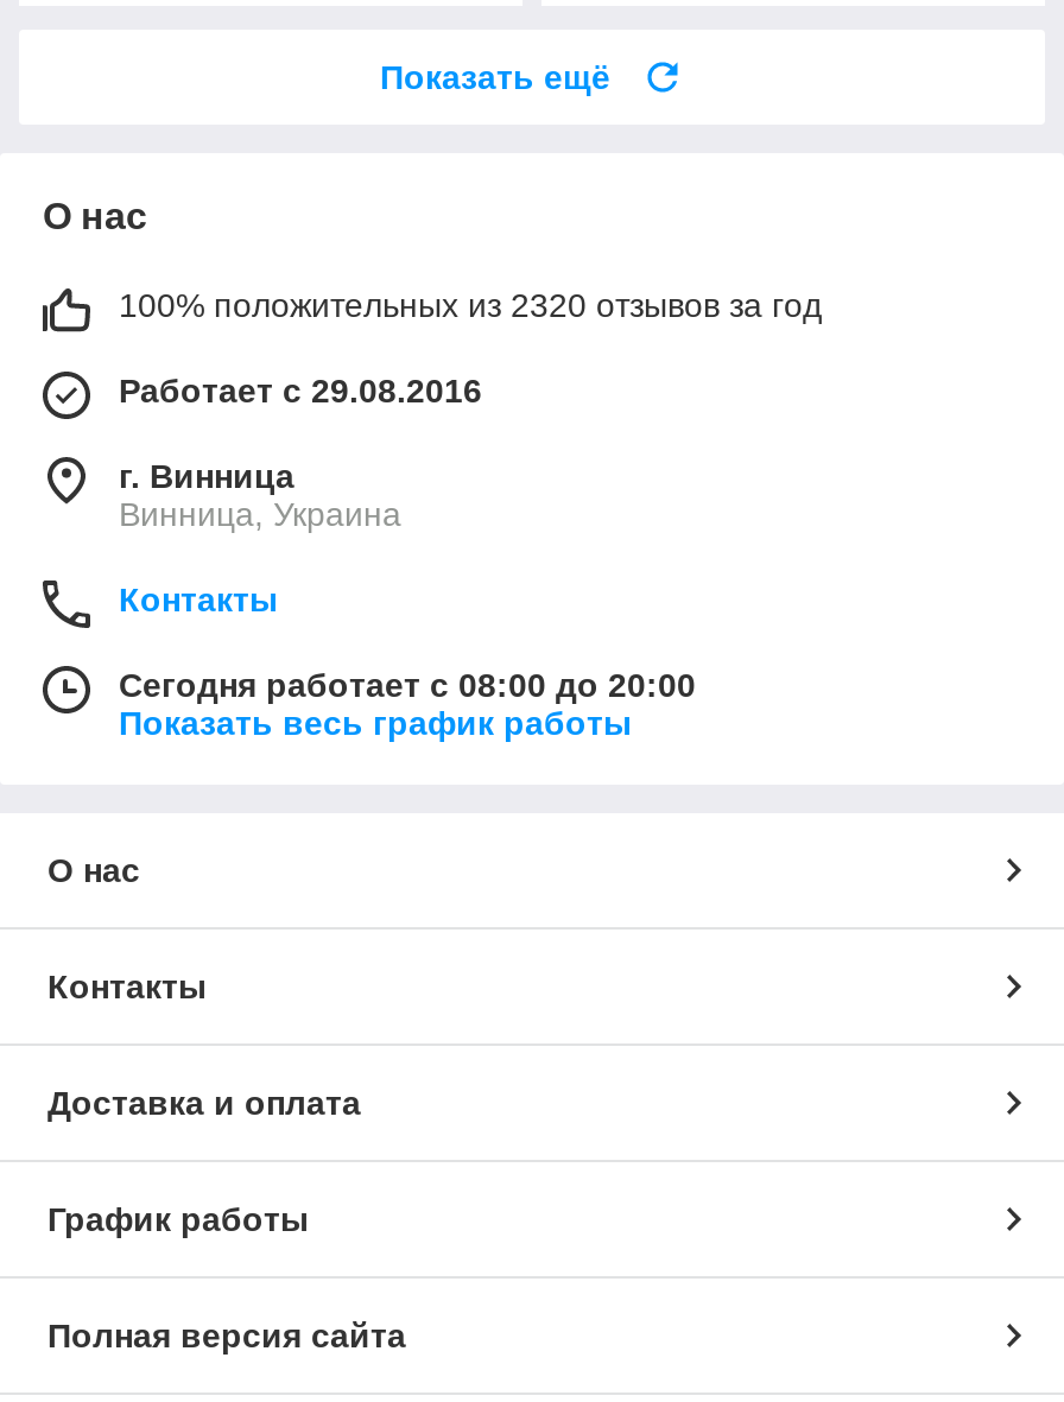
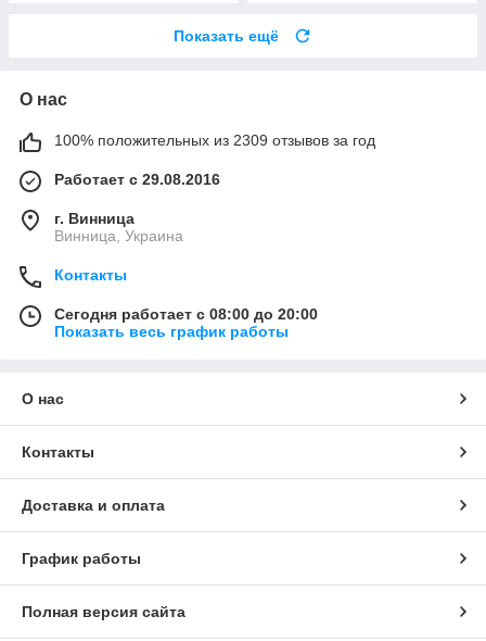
[119,287,822,325] 100% положительных из 2320 отзывов за год -> [54,132,375,149] 100% положительных из 2309 отзывов за год

